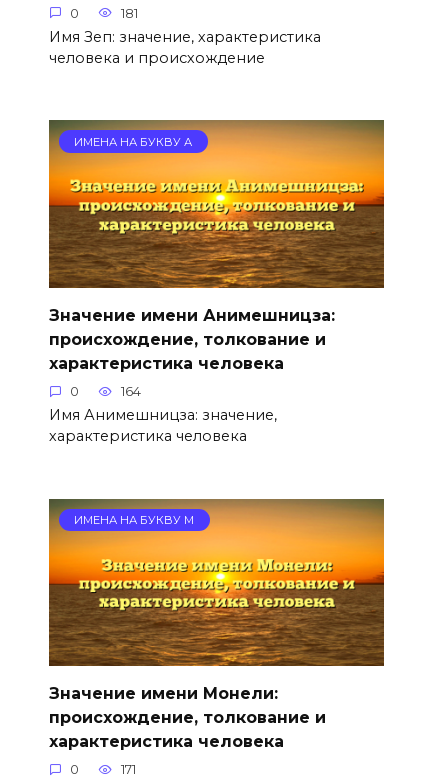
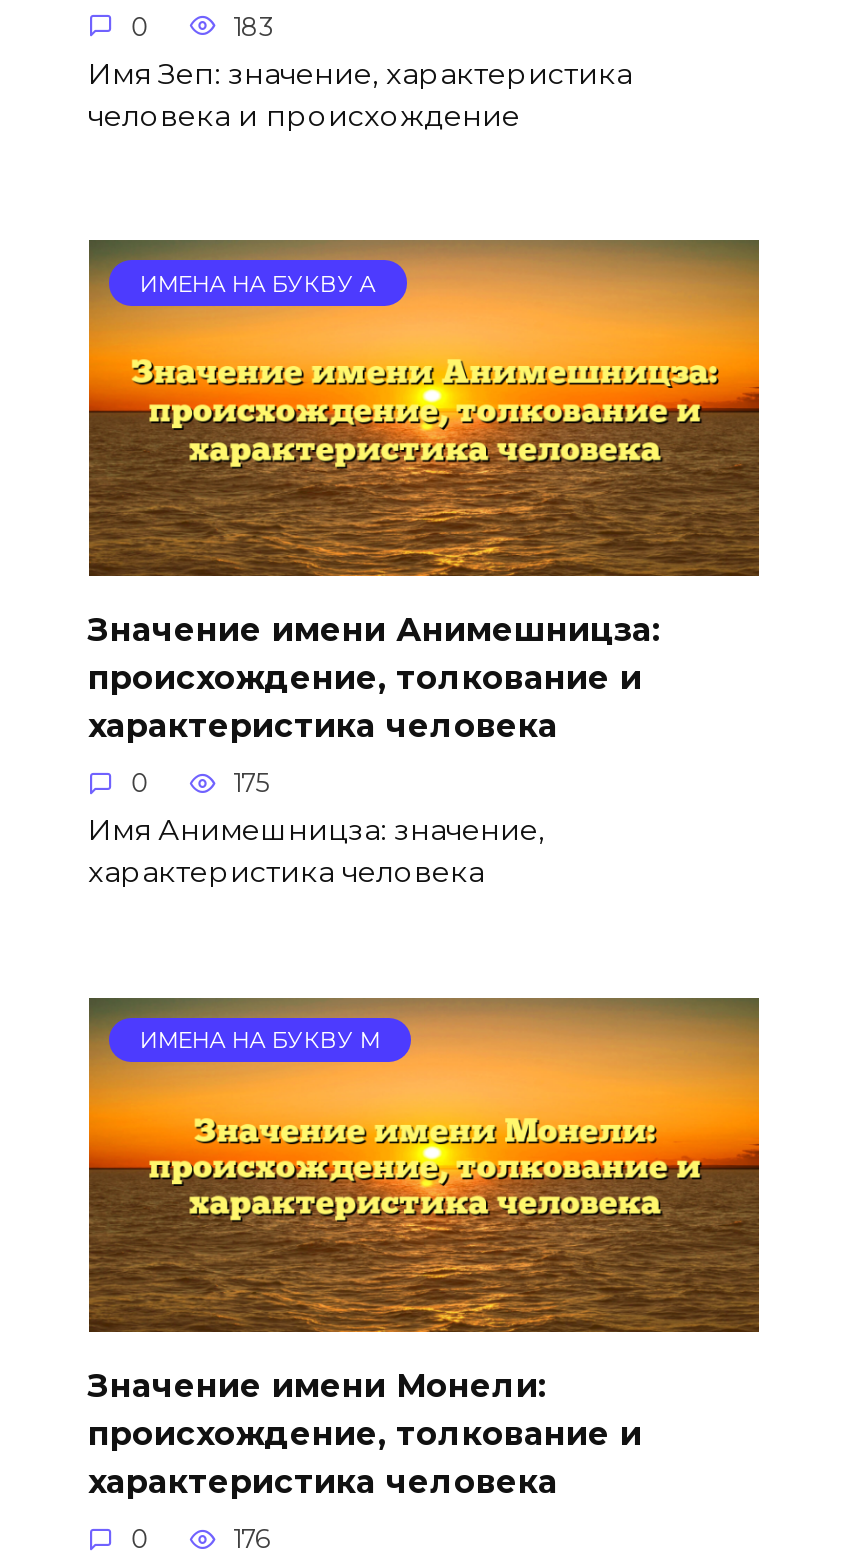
[121,6,138,21] 181 -> [233,12,275,42] 183
[121,384,141,399] 164 -> [233,768,269,798] 175
[121,762,136,777] 171 -> [233,1525,271,1555] 176

